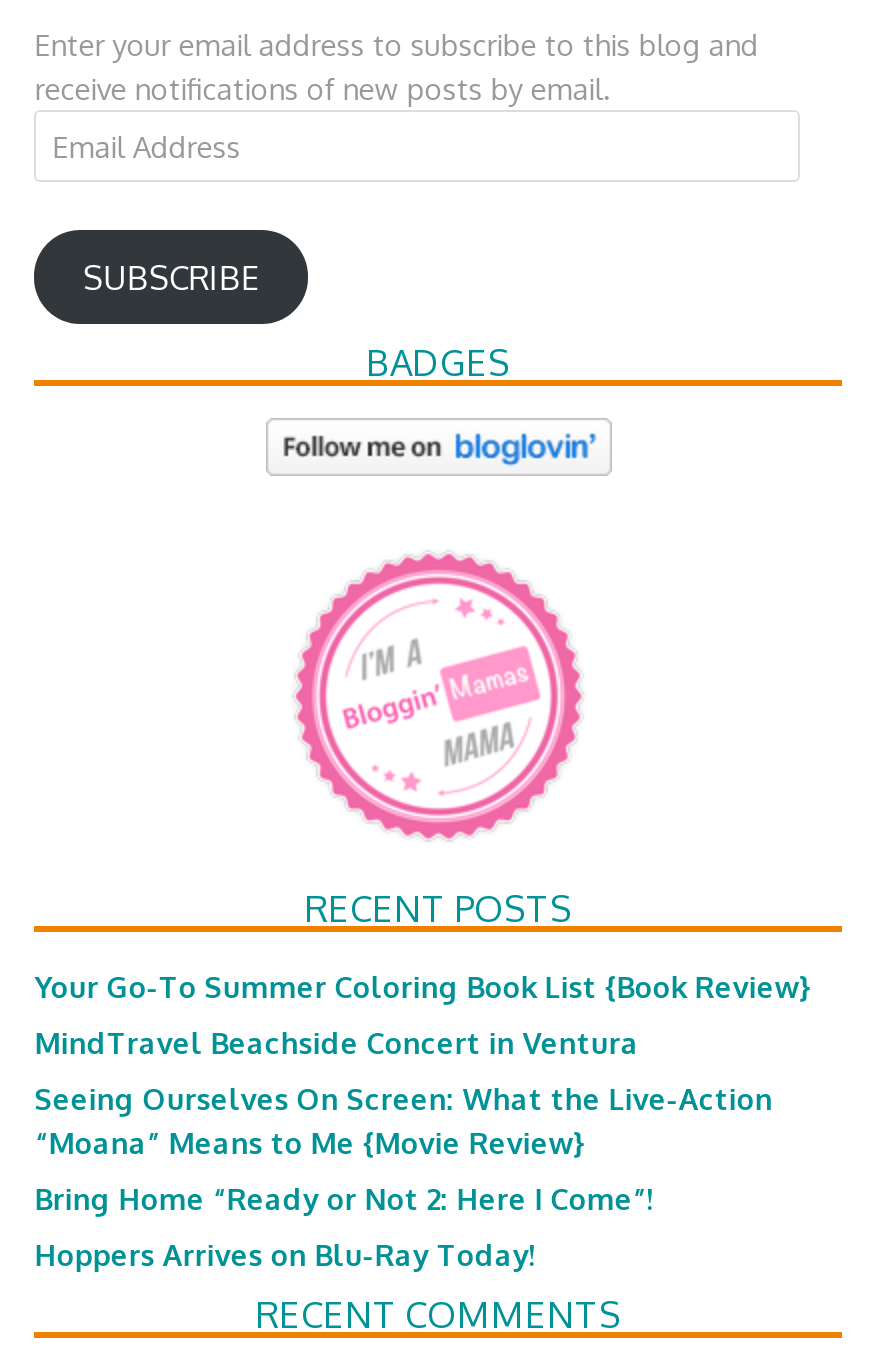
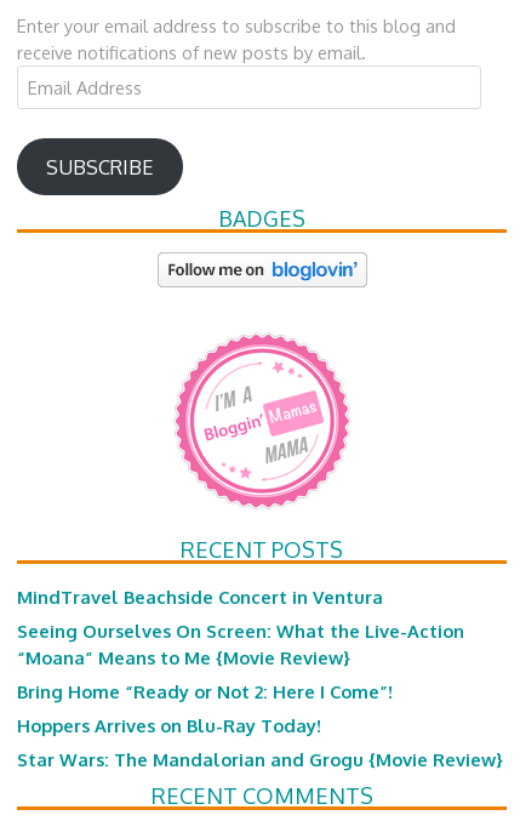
[35,968,811,1004] Your Go-To Summer Coloring Book List {Book Review} -> none
moved [35,1024,773,1272] -> [17,586,465,736]: MindTravel Beachside Concert in Ventura | Seeing Ourselves On Screen: What the Live-Action | “Moana” Means to Me {Movie Review} | Bring Home “Ready or Not 2: Here I Come”! | Hoppers Arrives on Blu-Ray Today!
none -> [17,748,504,770] Star Wars: The Mandalorian and Grogu {Movie Review}

